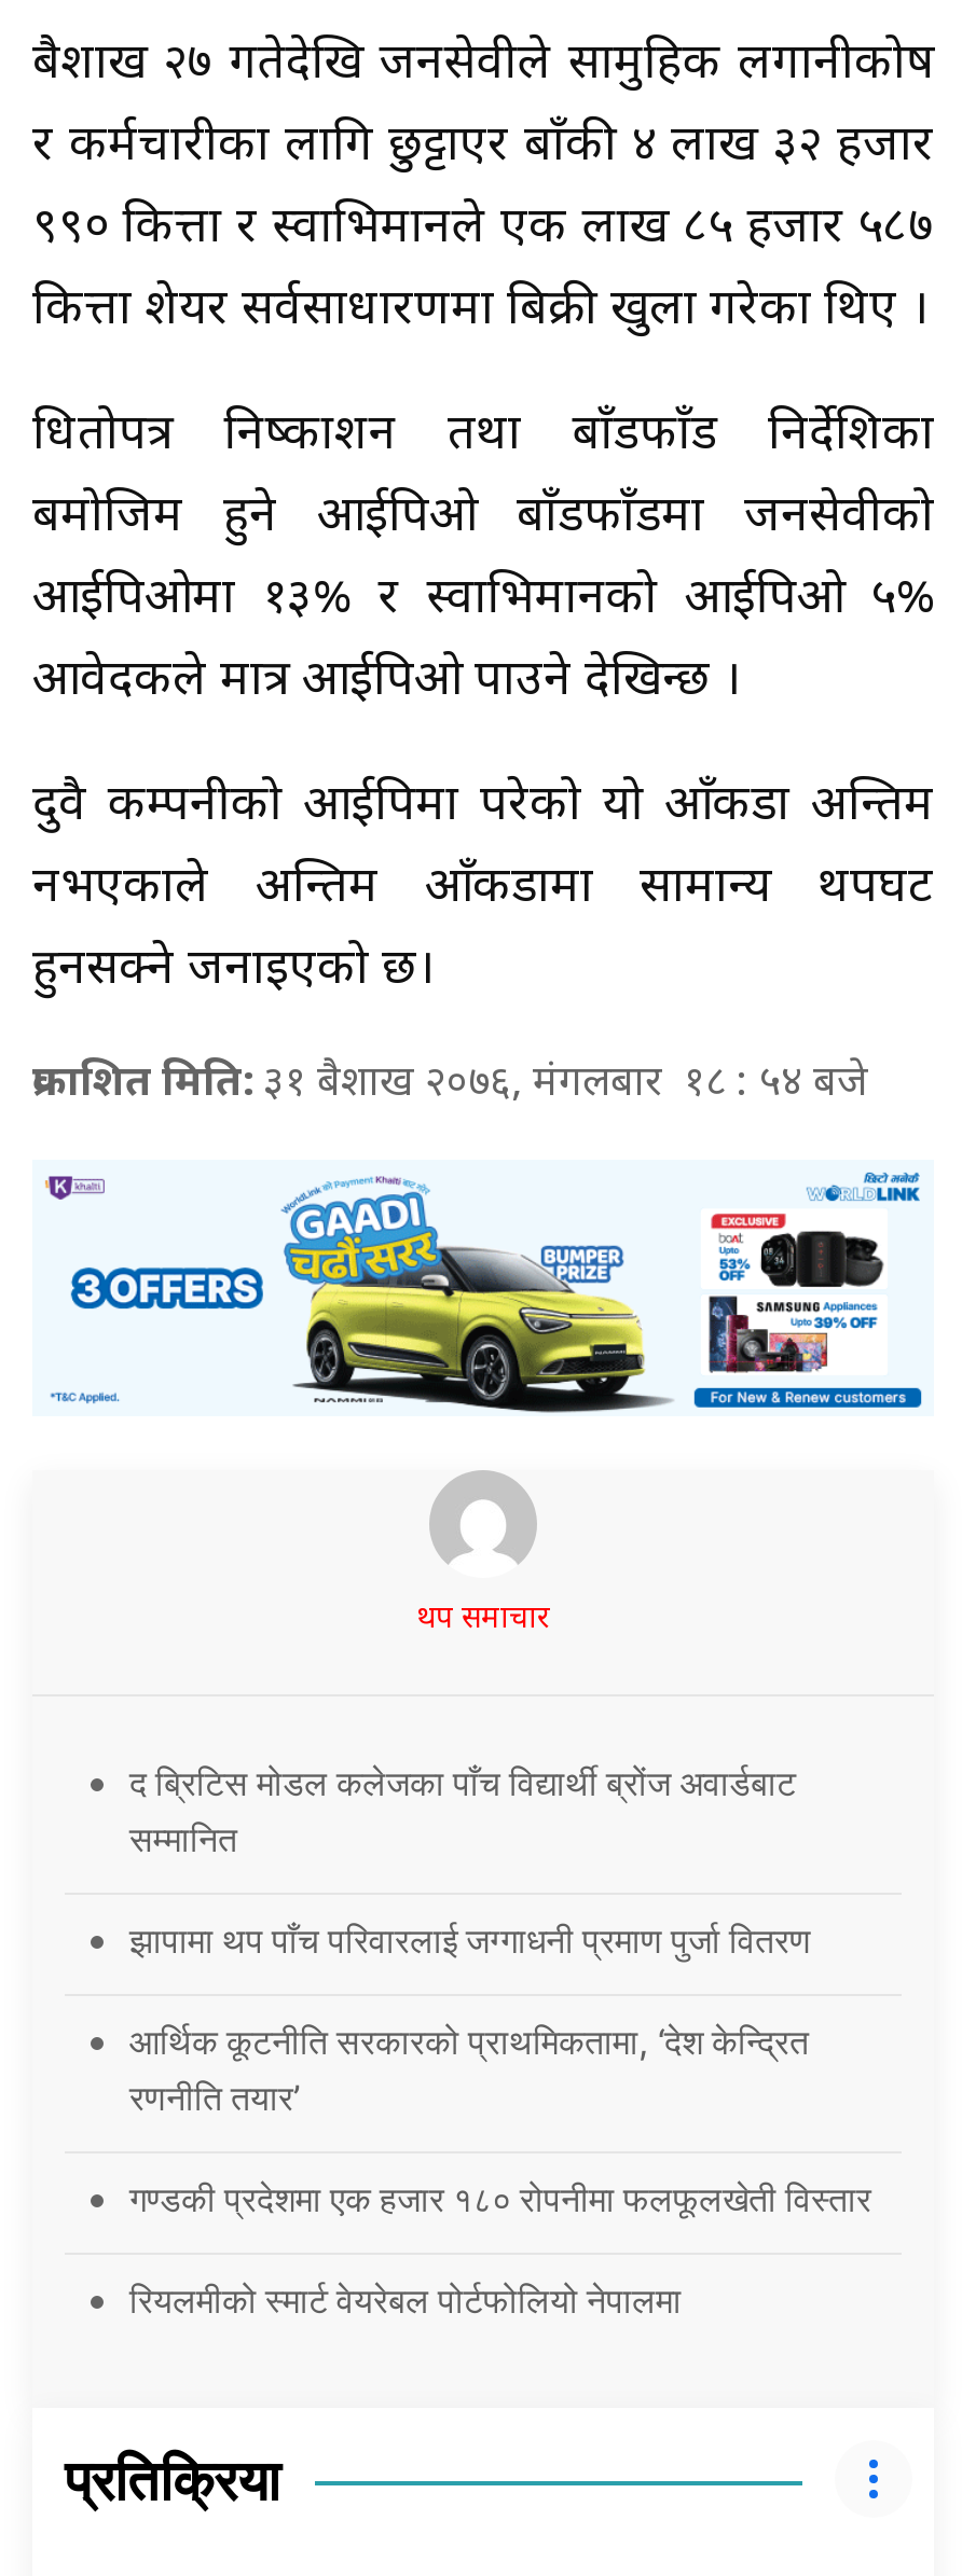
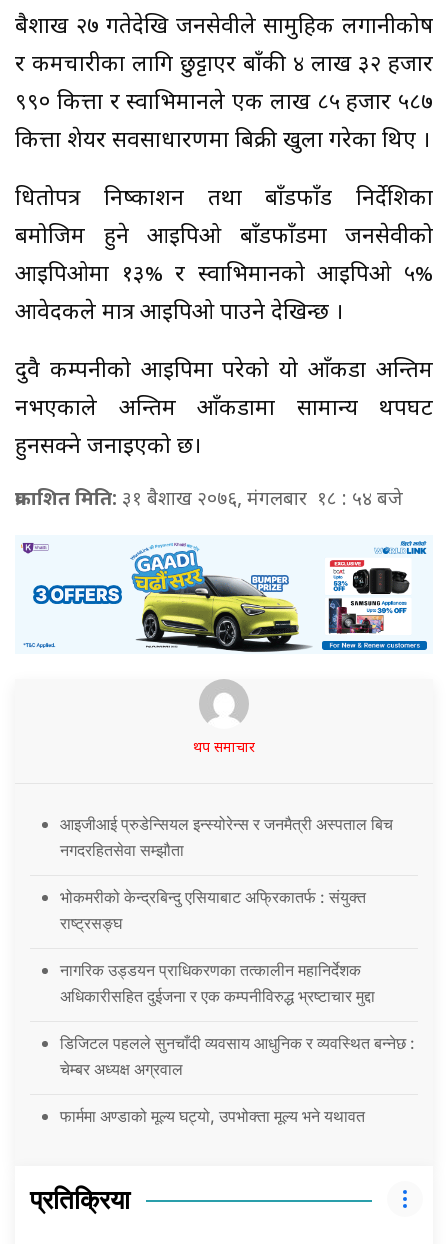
[129,1762,796,1861] द ब्रिटिस मोडल कलेजका पाँच विद्यार्थी ब्रोंज अवार्डबाट | सम्मानित -> [60,814,393,860] आइजीआई प्रुडेन्सियल इन्स्योरेन्स र जनमैत्री अस्पताल बिच | नगदरहितसेवा सम्झौता
[129,1919,811,1962] झापामा थप पाँच परिवारलाई जग्गाधनी प्रमाण पुर्जा वितरण -> [60,887,366,933] भोकमरीको केन्द्रबिन्दु एसियाबाट अफ्रिकातर्फ : संयुक्त | राष्ट्रसङ्घ
[129,2020,809,2120] आर्थिक कूटनीति सरकारको प्राथमिकतामा, ‘देश केन्द्रित | रणनीति तयार’ -> [60,960,375,1006] नागरिक उड्डयन प्राधिकरणका तत्कालीन महानिर्देशक | अधिकारीसहित दुईजना र एक कम्पनीविरुद्ध भ्रष्टाचार मुद्दा
[129,2178,871,2221] गण्डकी प्रदेशमा एक हजार १८० रोपनीमा फलफूलखेती विस्तार -> [60,1033,415,1079] डिजिटल पहलले सुनचाँदी व्यवसाय आधुनिक र व्यवस्थित बन्नेछ : | चेम्बर अध्यक्ष अग्रवाल
[129,2279,682,2322] रियलमीको स्मार्ट वेयरेबल पोर्टफोलियो नेपालमा -> [60,1106,365,1126] फार्ममा अण्डाको मूल्य घट्यो, उपभोक्ता मूल्य भने यथावत

